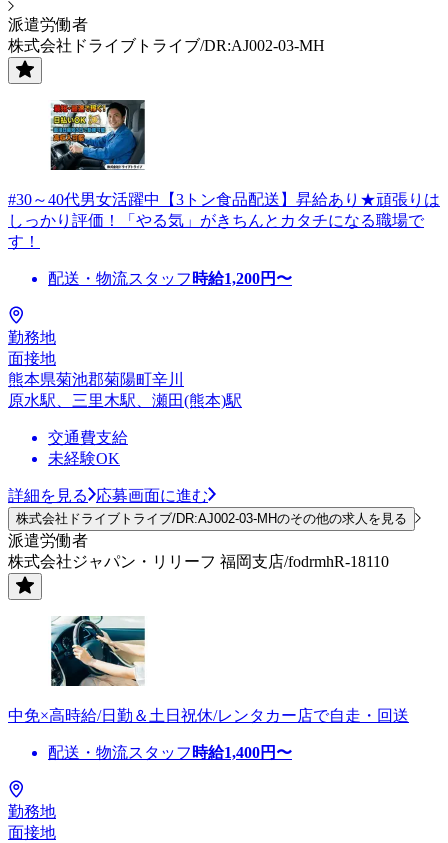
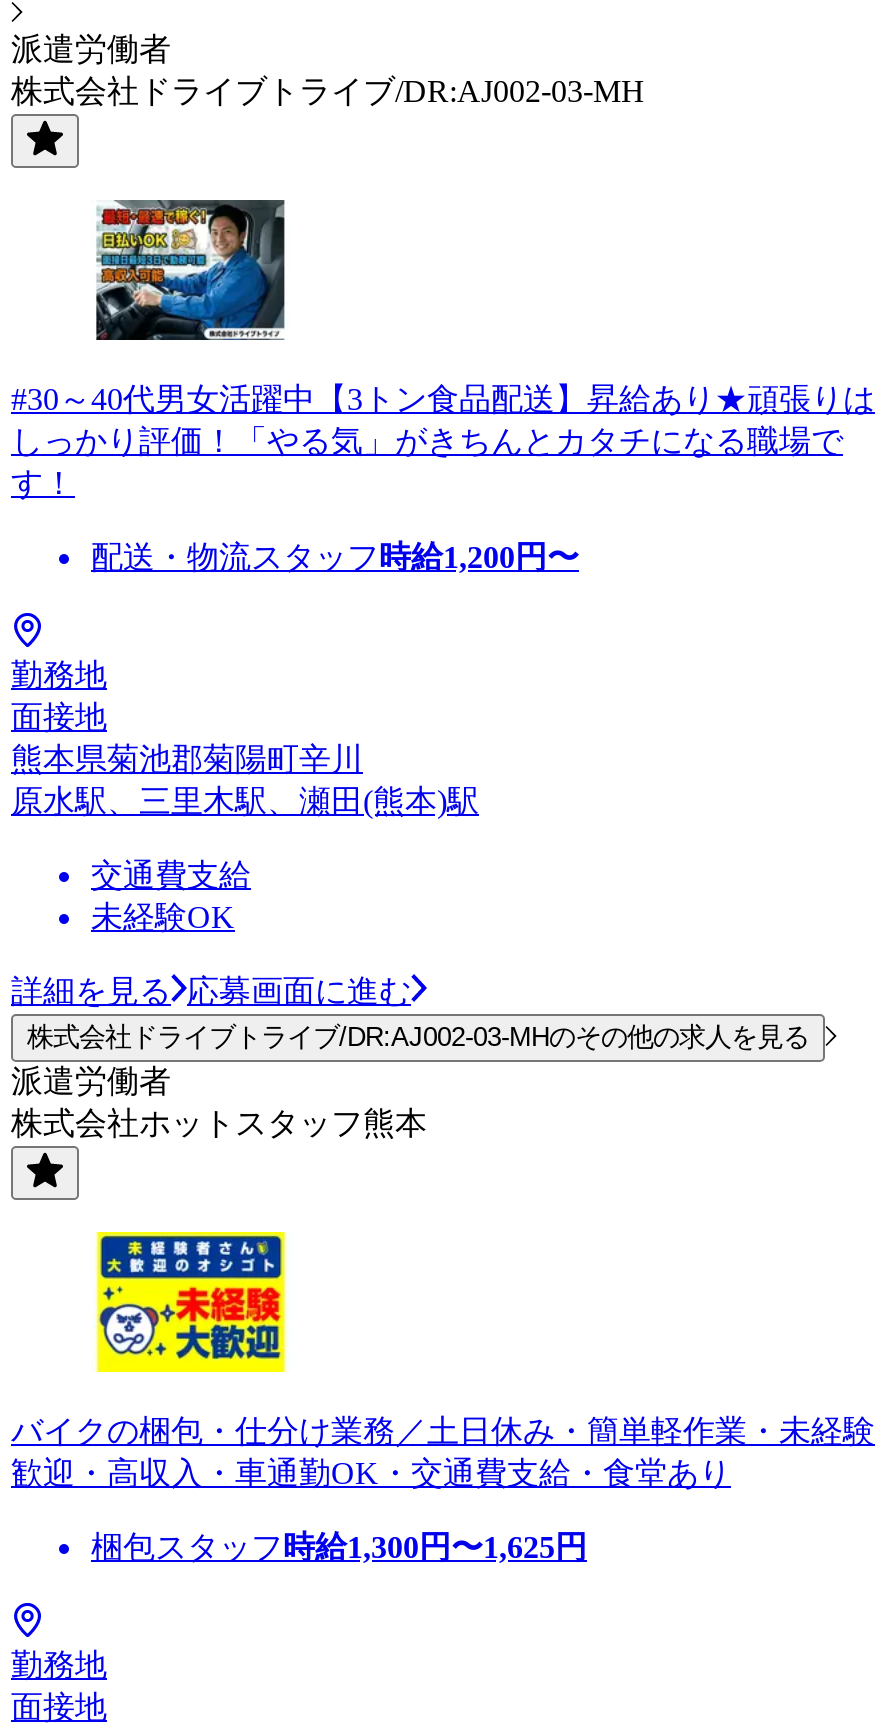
[8,553,389,570] 株式会社ジャパン・リリーフ 福岡支店/fodrmhR-18110 -> [11,1106,427,1140] 株式会社ホットスタッフ熊本
[8,615,409,724] [image] | 中免×高時給/日勤＆土日祝休/レンタカー店で自走・回送 -> [11,1230,875,1490] [image] | バイクの梱包・仕分け業務／土日休み・簡単軽作業・未経験 | 歓迎・高収入・車通勤OK・交通費支給・食堂あり
[48,744,292,761] 配送・物流スタッフ時給1,400円〜 -> [91,1530,587,1564] 梱包スタッフ時給1,300円〜1,625円

